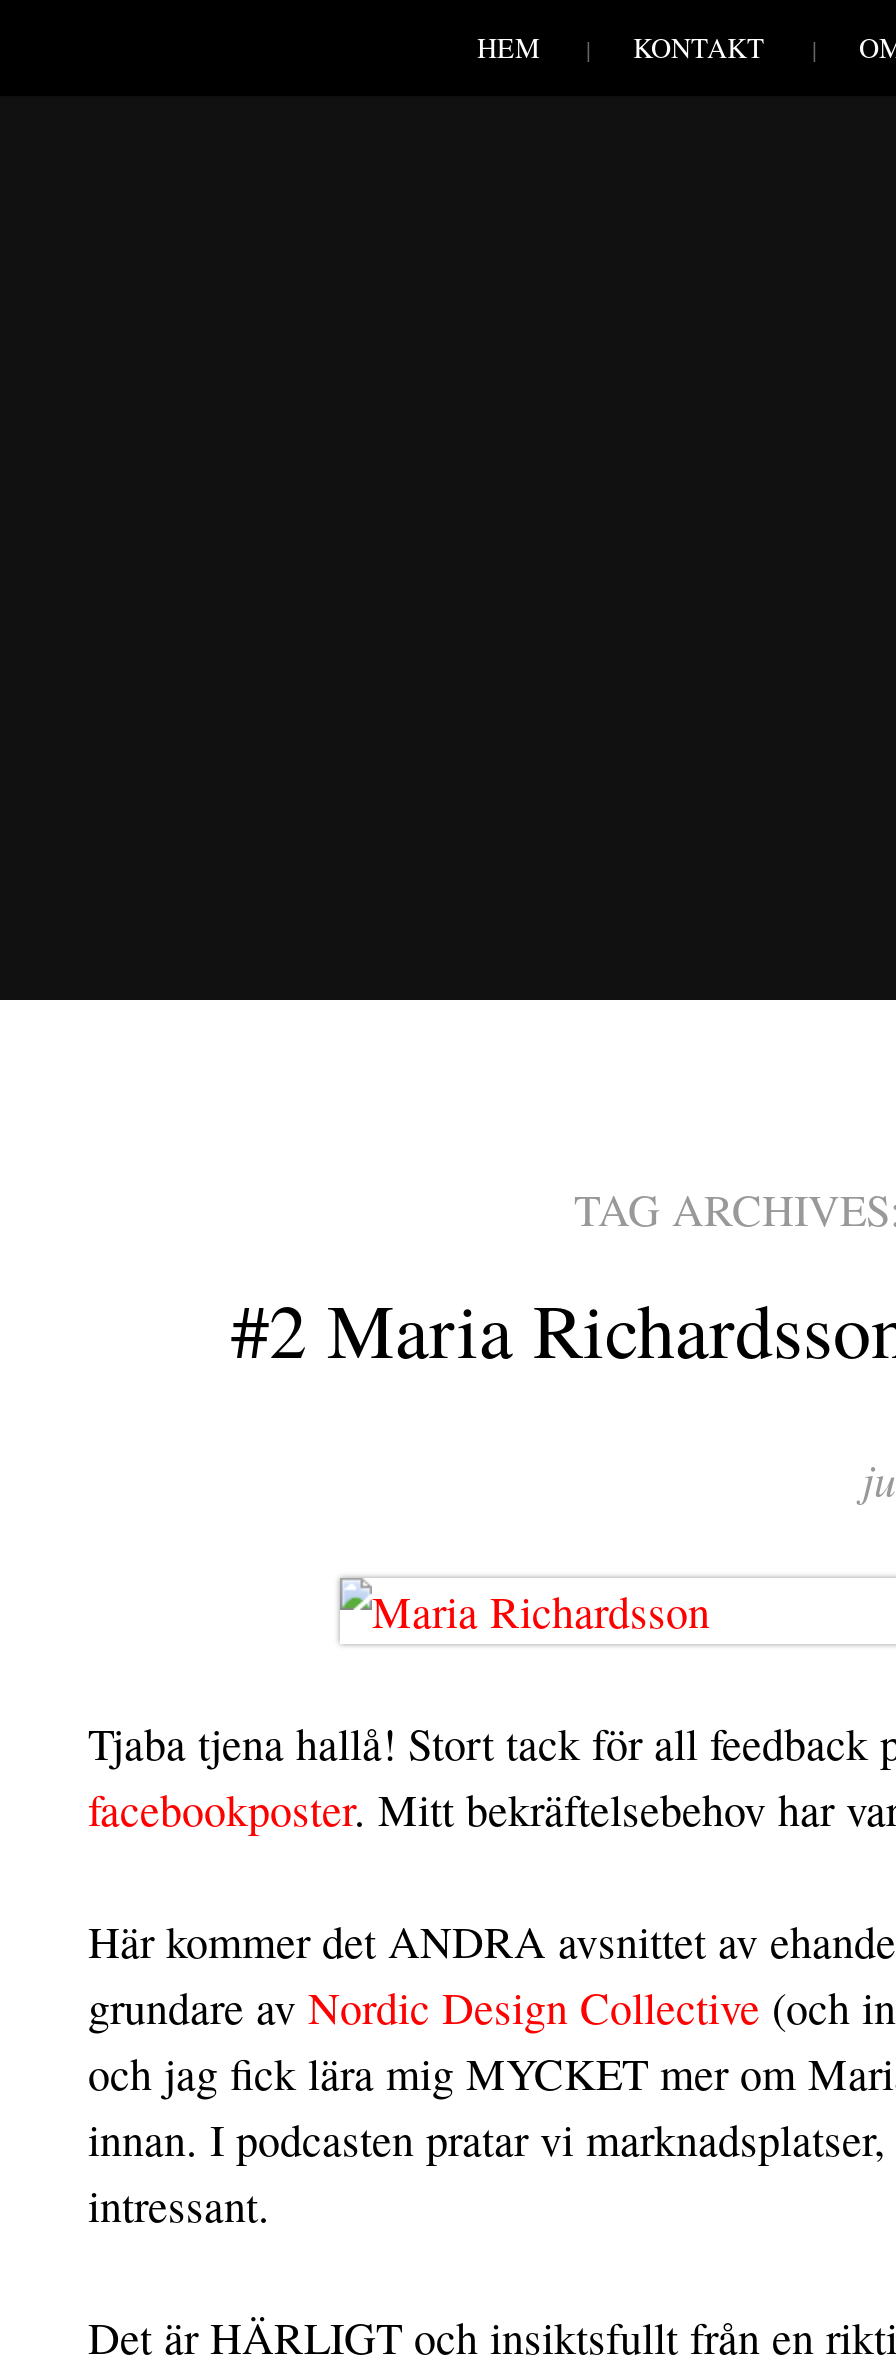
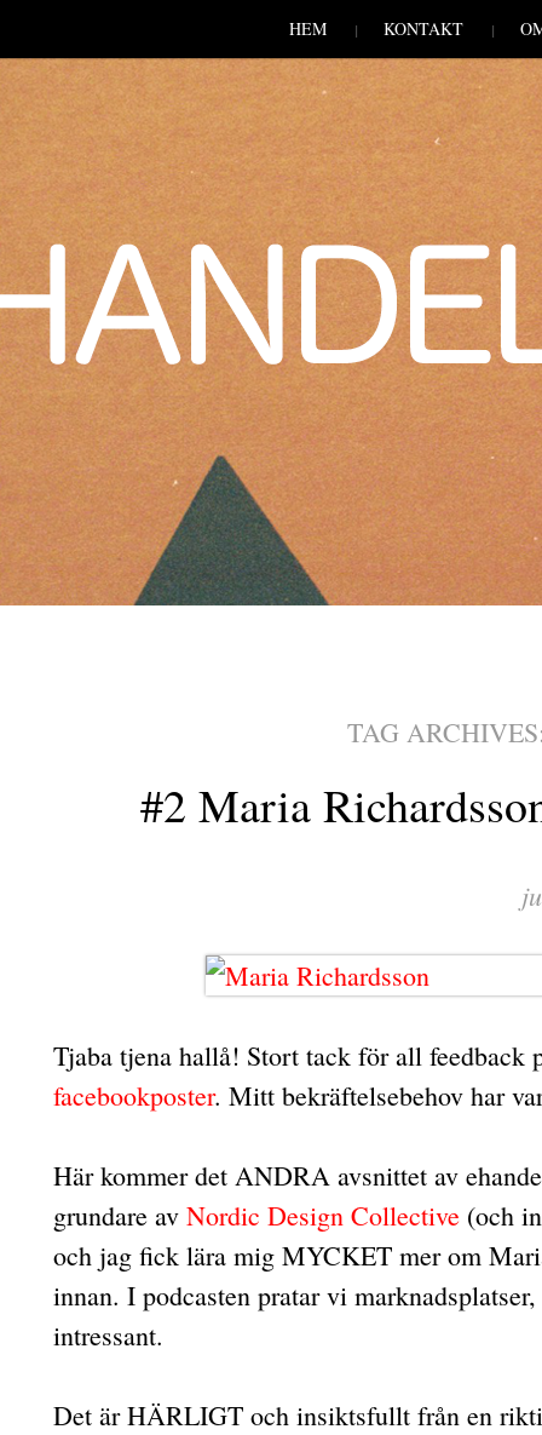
none -> [4,57,538,607] [image]

